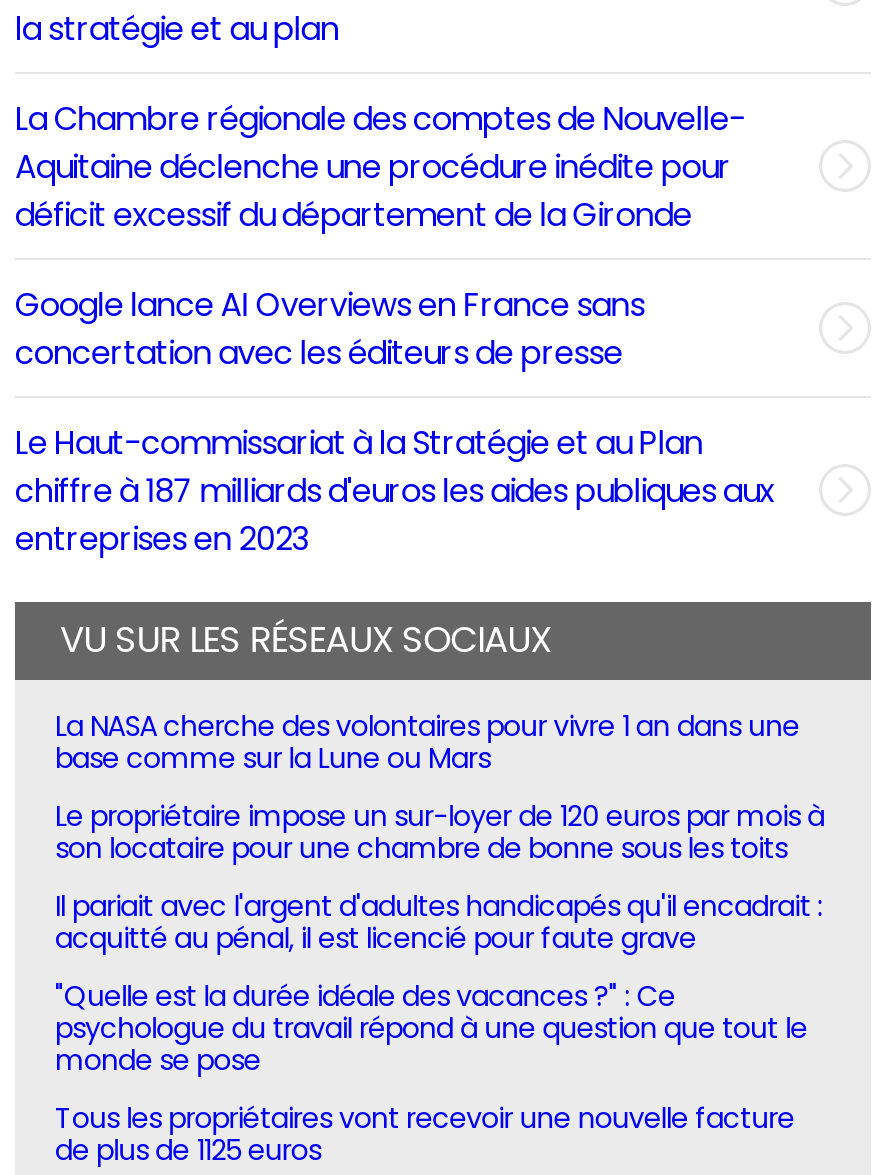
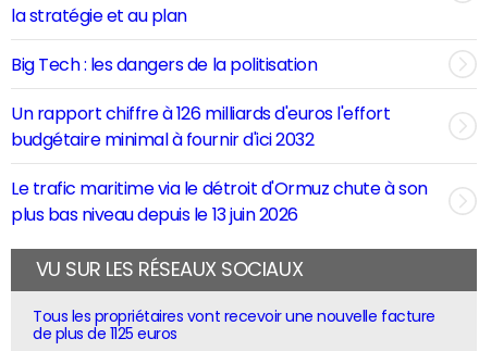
[15,102,774,554] La Chambre régionale des comptes de Nouvelle- | Aquitaine déclenche une procédure inédite pour | déficit excessif du département de la Gironde | Google lance AI Overviews en France sans | concertation avec les éditeurs de presse | Le Haut-commissariat à la Stratégie et au Plan | chiffre à 187 milliards d'euros les aides publiques aux | entreprises en 2023 -> [11,55,427,223] Big Tech : les dangers de la politisation | Un rapport chiffre à 126 milliards d'euros l'effort | budgétaire minimal à fournir d'ici 2032 | Le trafic maritime via le détroit d'Ormuz chute à son | plus bas niveau depuis le 13 juin 2026
[55,712,824,1074] La NASA cherche des volontaires pour vivre 1 an dans une | base comme sur la Lune ou Mars | Le propriétaire impose un sur-loyer de 120 euros par mois à | son locataire pour une chambre de bonne sous les toits | Il pariait avec l'argent d'adultes handicapés qu'il encadrait : | acquitté au pénal, il est licencié pour faute grave | "Quelle est la durée idéale des vacances ?" : Ce | psychologue du travail répond à une question que tout le | monde se pose -> none

